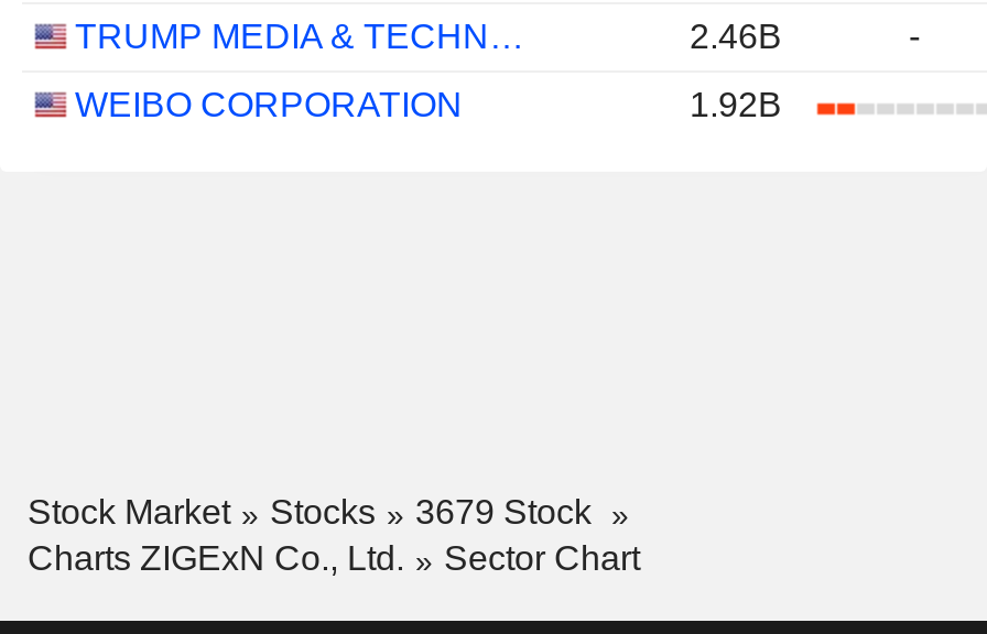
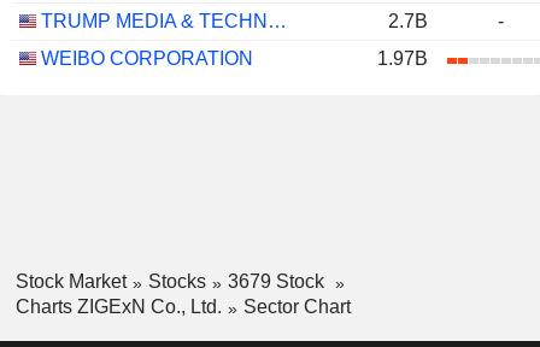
[690,18,782,55] 2.46B -> [388,11,428,31] 2.7B
[690,86,782,123] 1.92B -> [377,48,428,69] 1.97B

